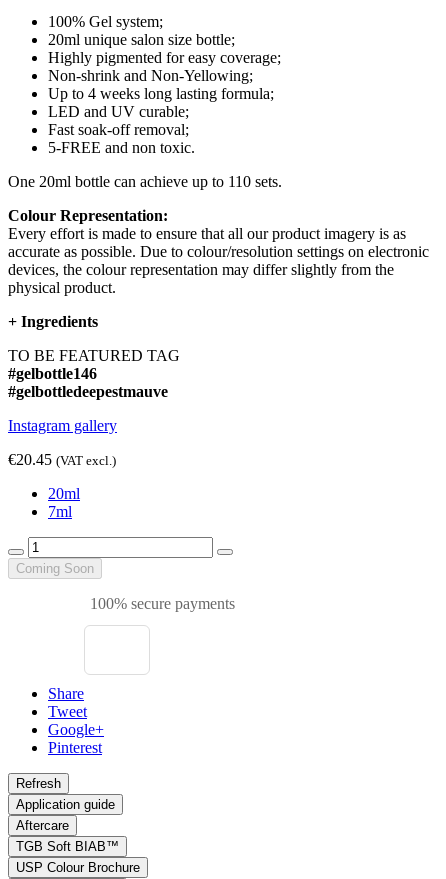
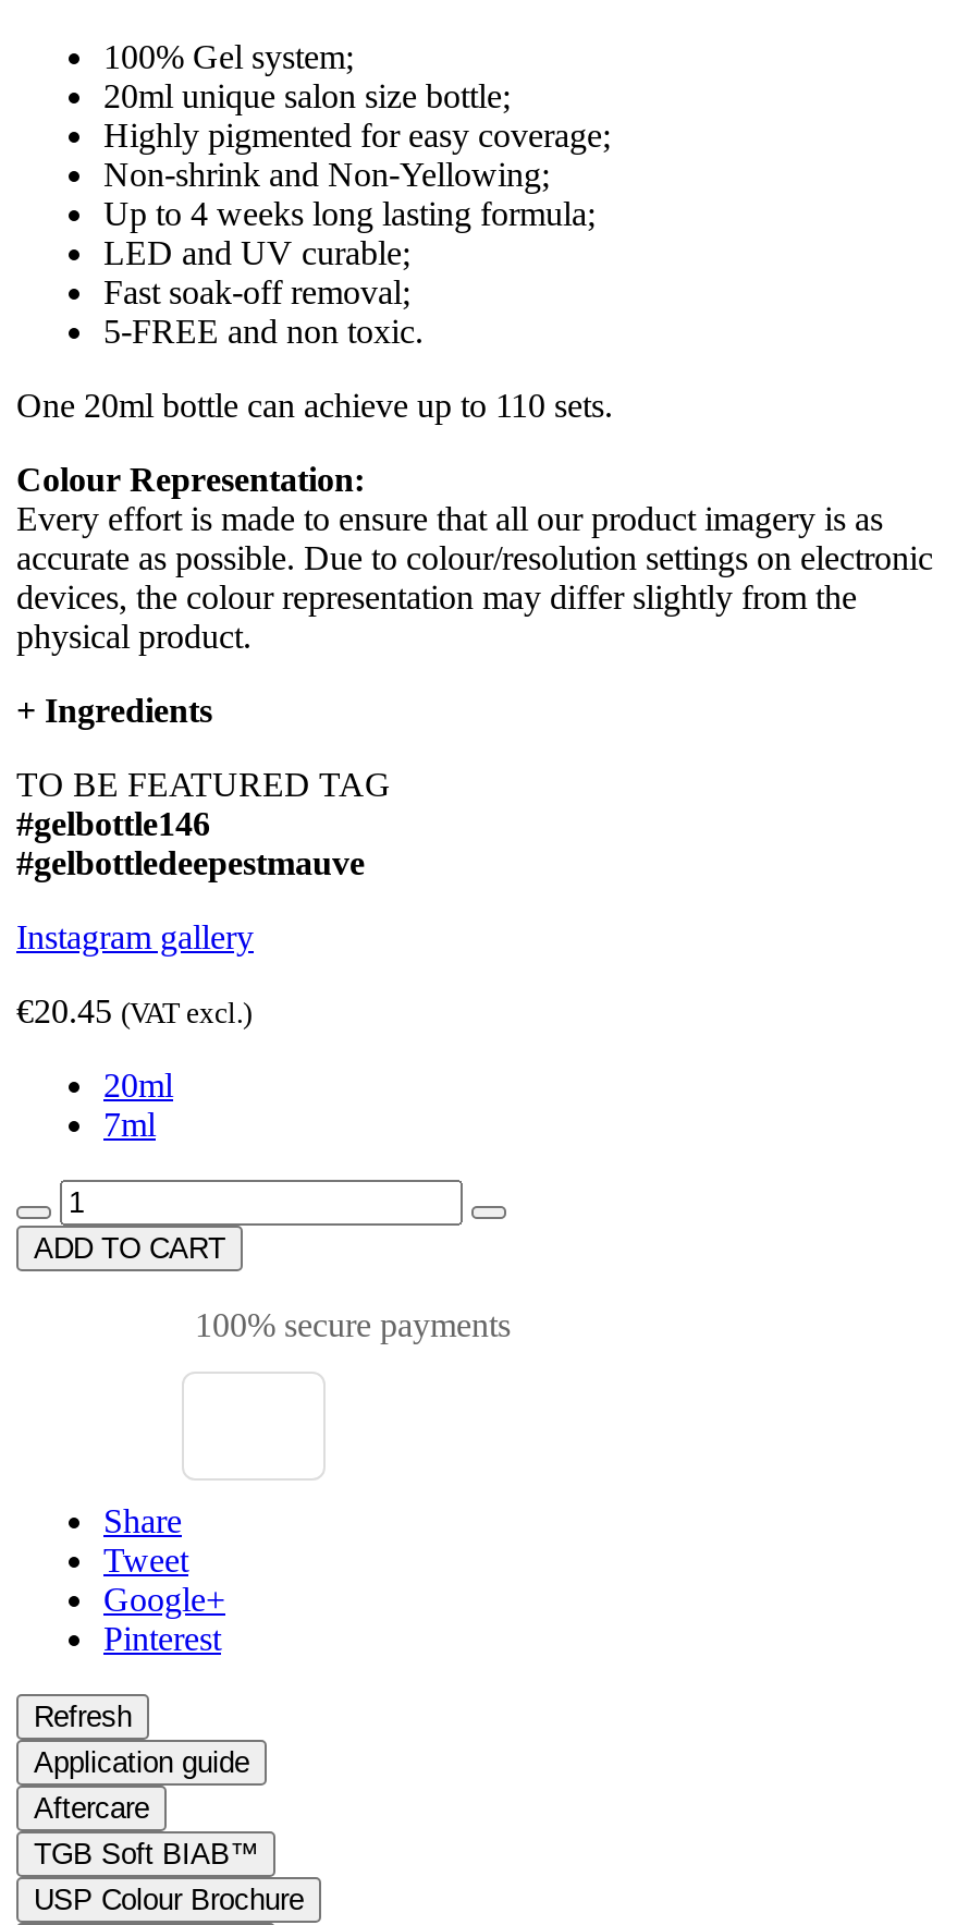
[16,561,94,576] Coming Soon -> [34,1233,225,1265] ADD TO CART

